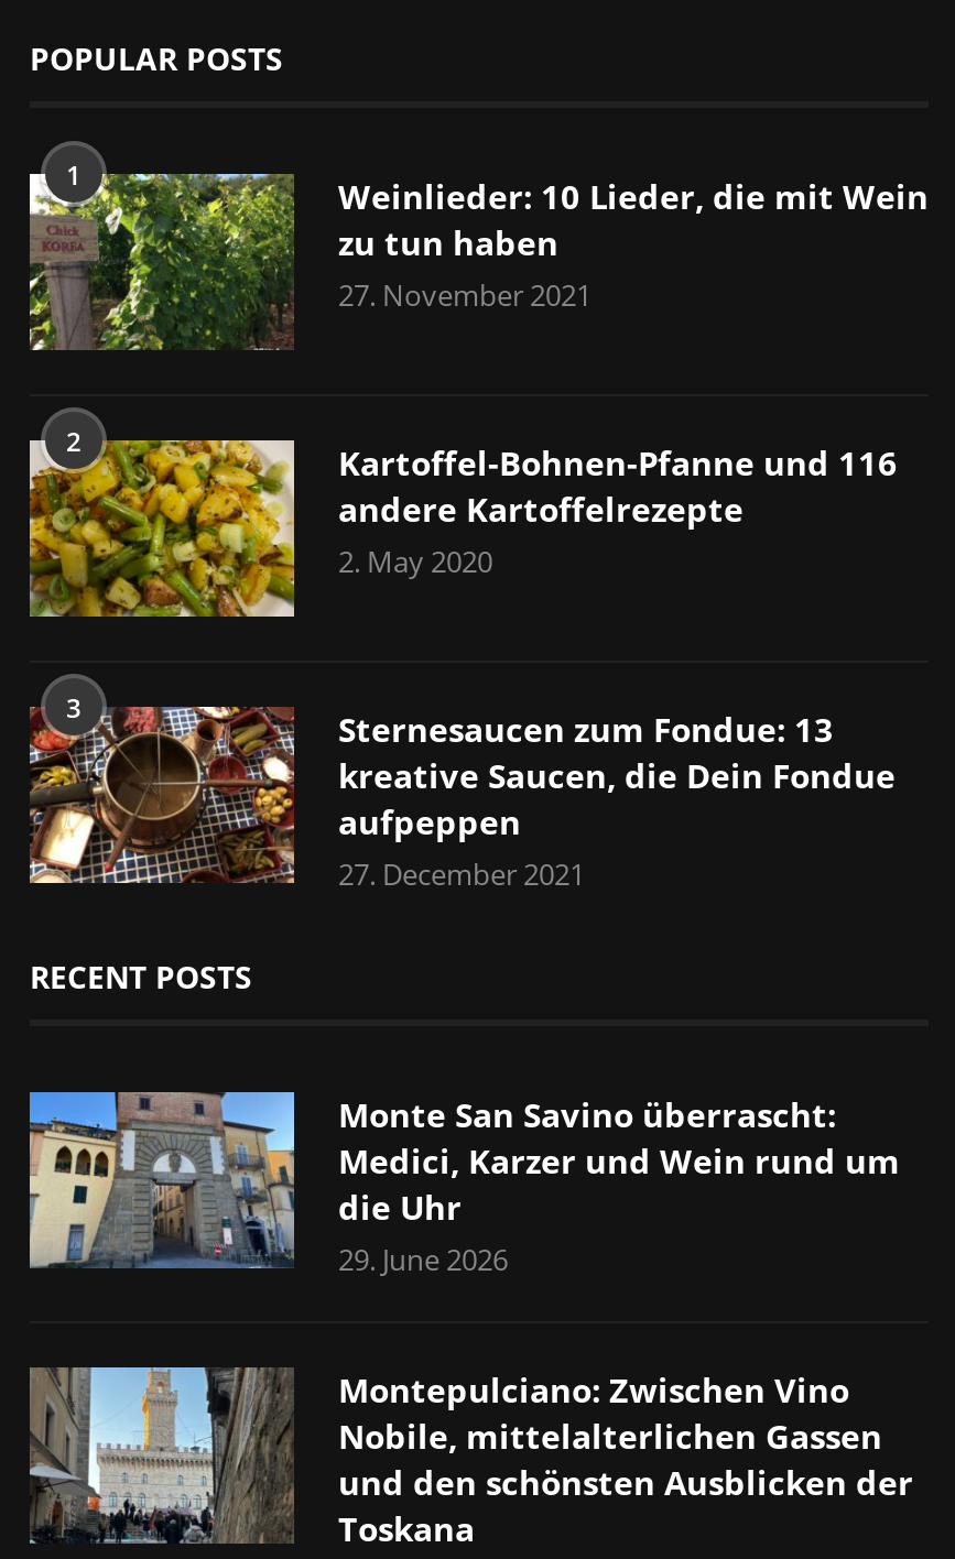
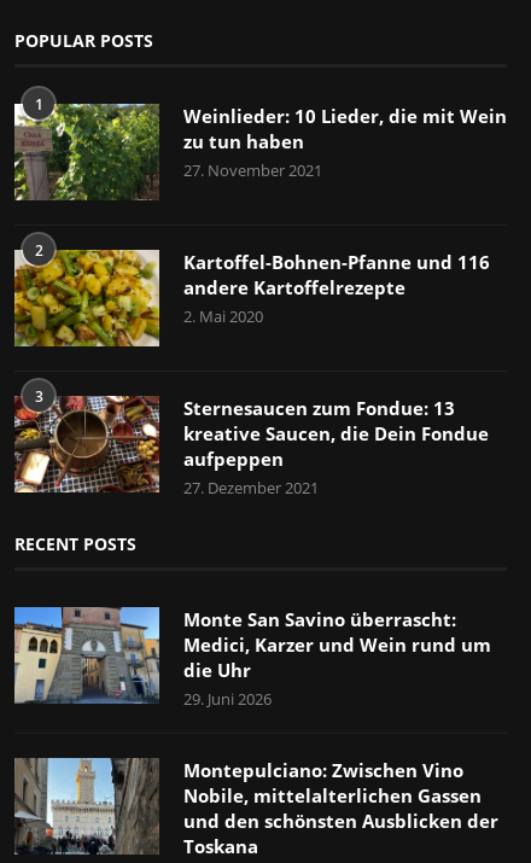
[338,541,492,581] 2. May 2020 -> [183,305,263,327] 2. Mai 2020
[338,854,585,894] 27. December 2021 -> [183,477,319,498] 27. Dezember 2021
[338,1239,508,1279] 29. June 2026 -> [183,688,272,710] 29. Juni 2026

